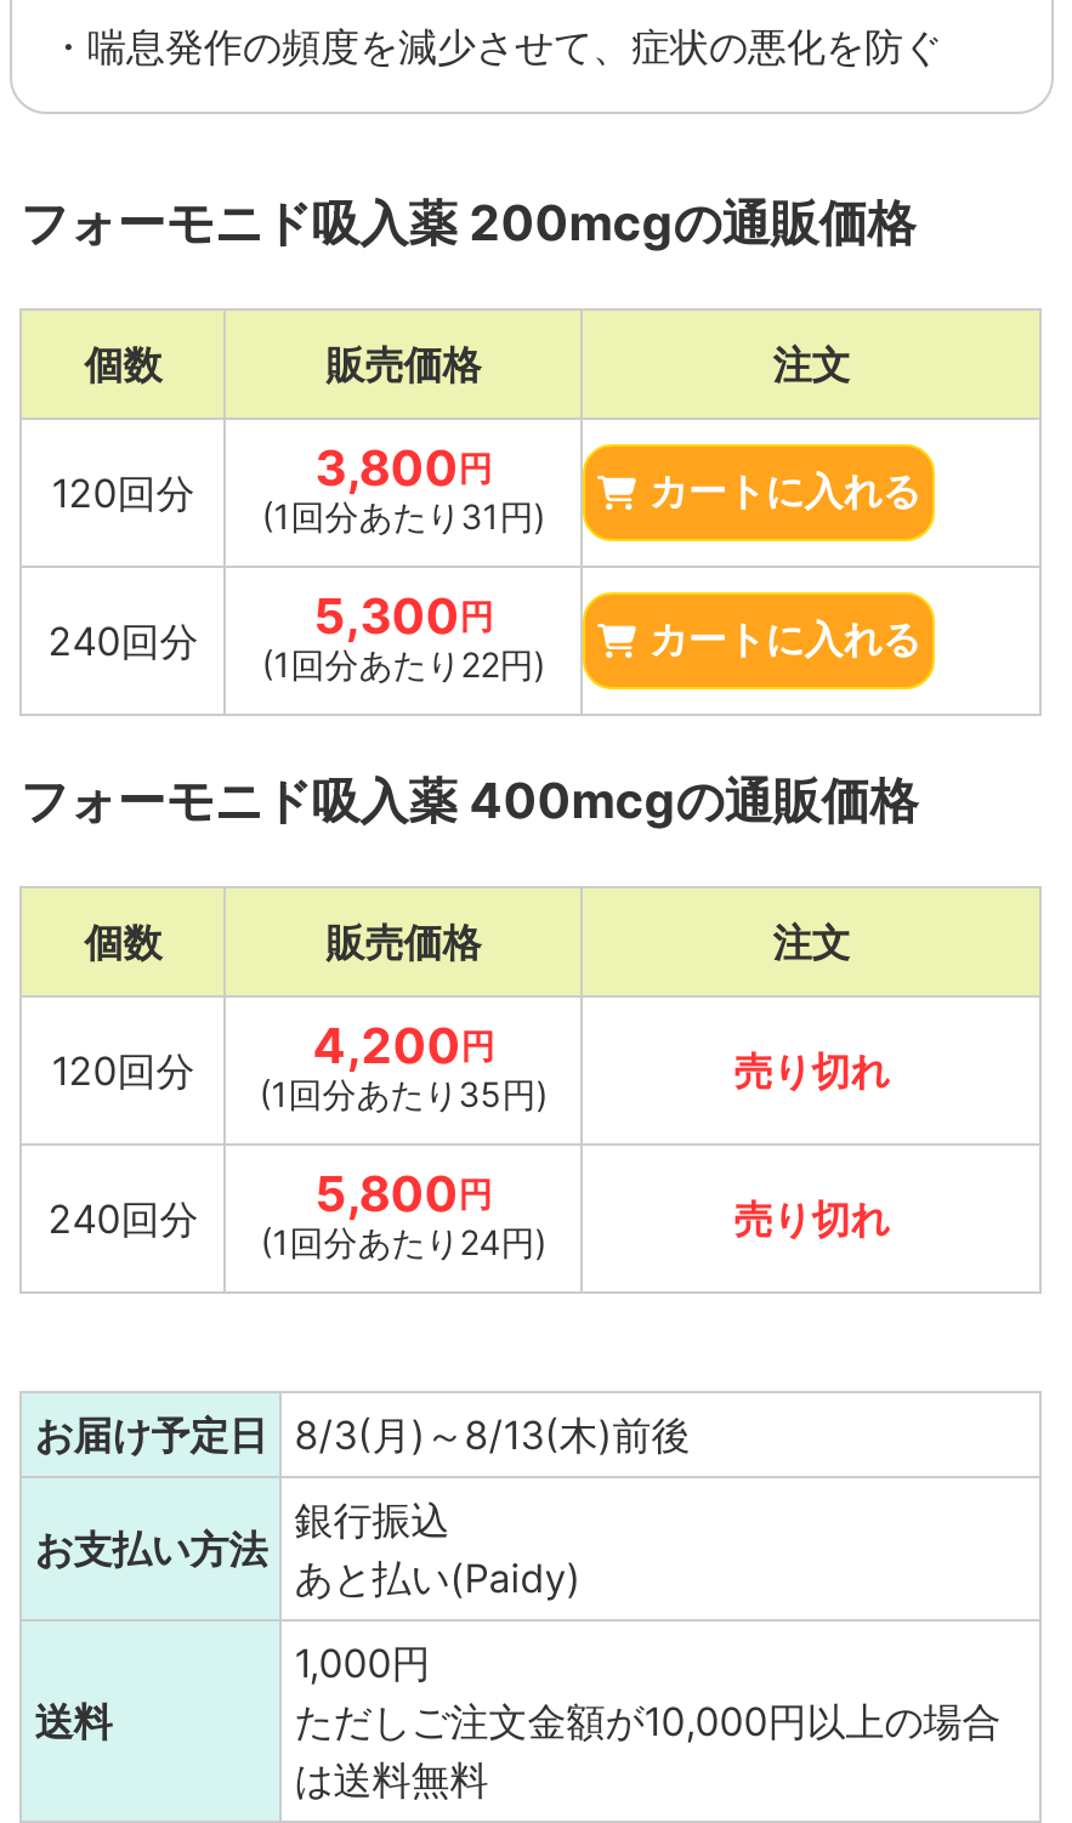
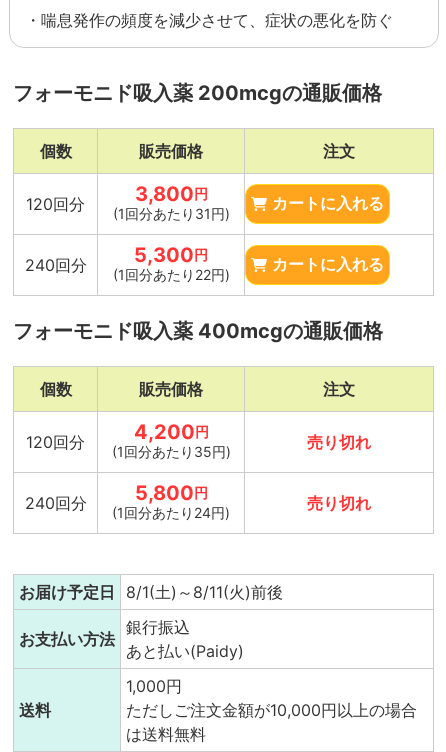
[34,1410,690,1458] お届け予定日 8/3(月)～8/13(木)前後 -> [19,582,283,602] お届け予定日 8/1(土)～8/11(火)前後

